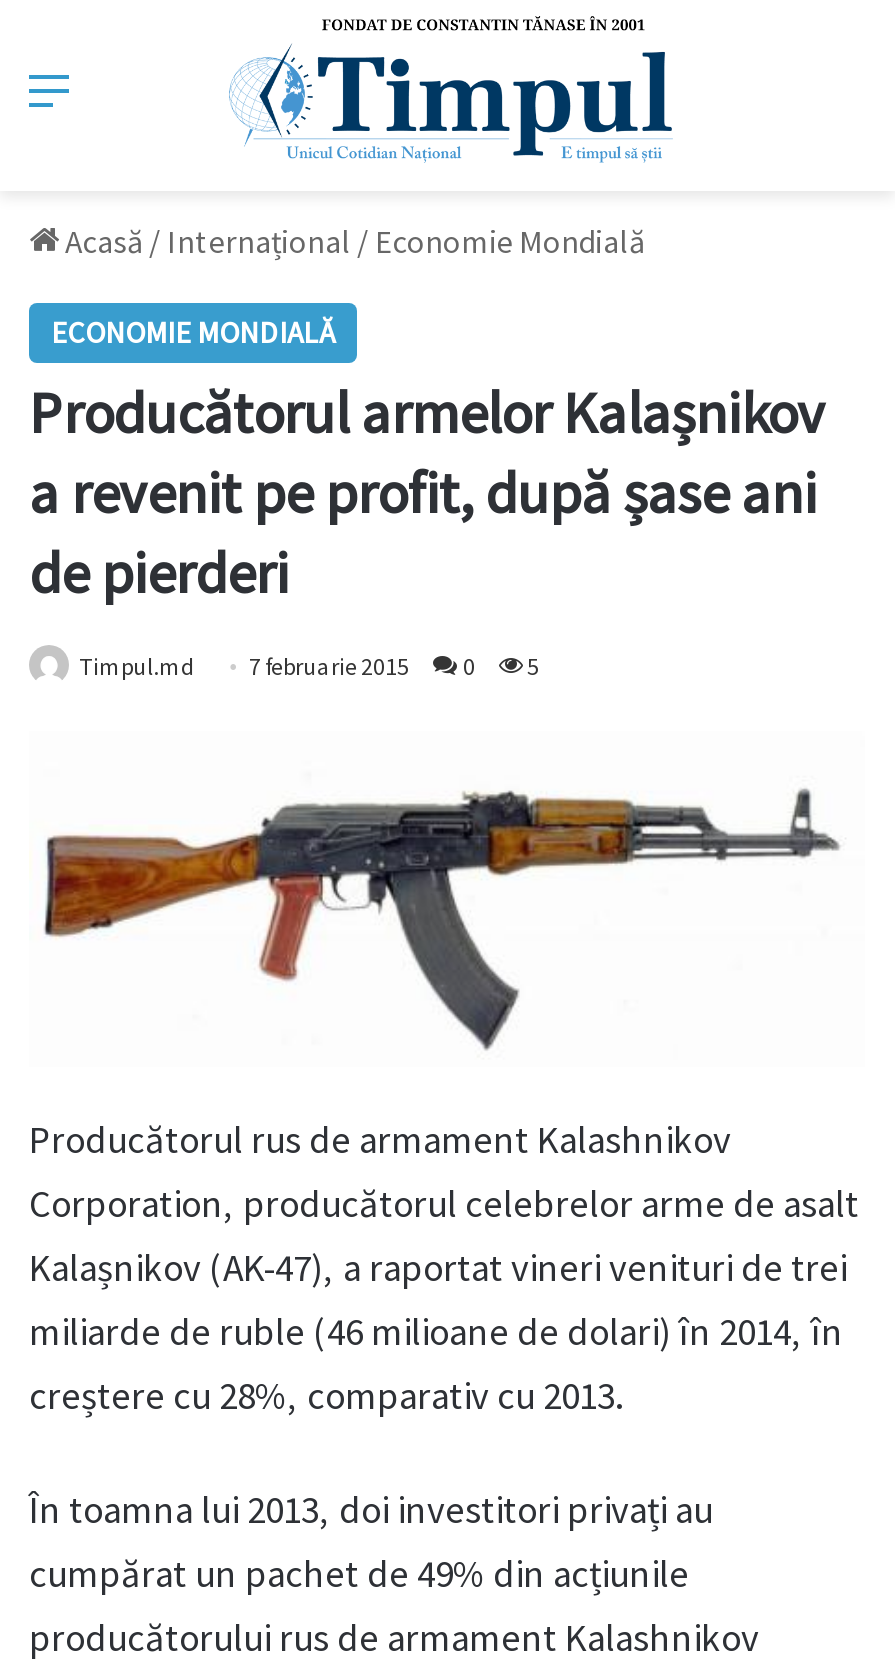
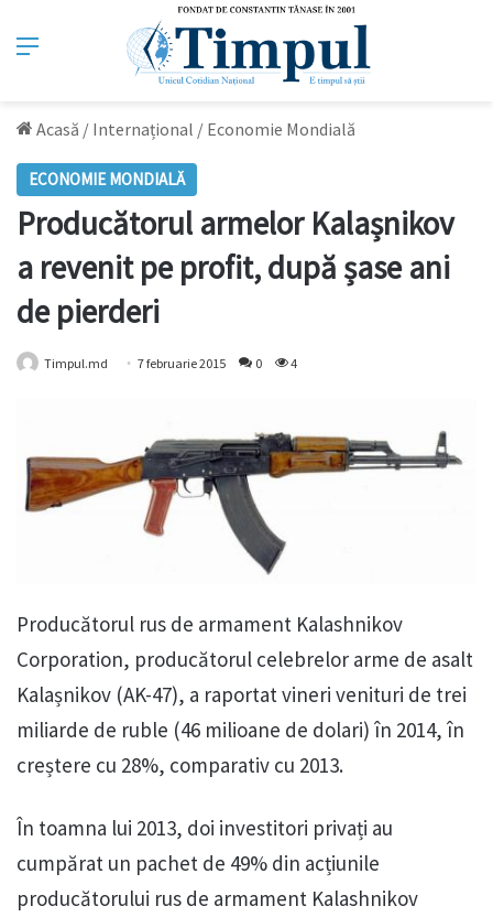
[79,652,539,682] Timpul.md 7 februarie 2015 0 5 -> [44,355,297,372] Timpul.md 7 februarie 2015 0 4

